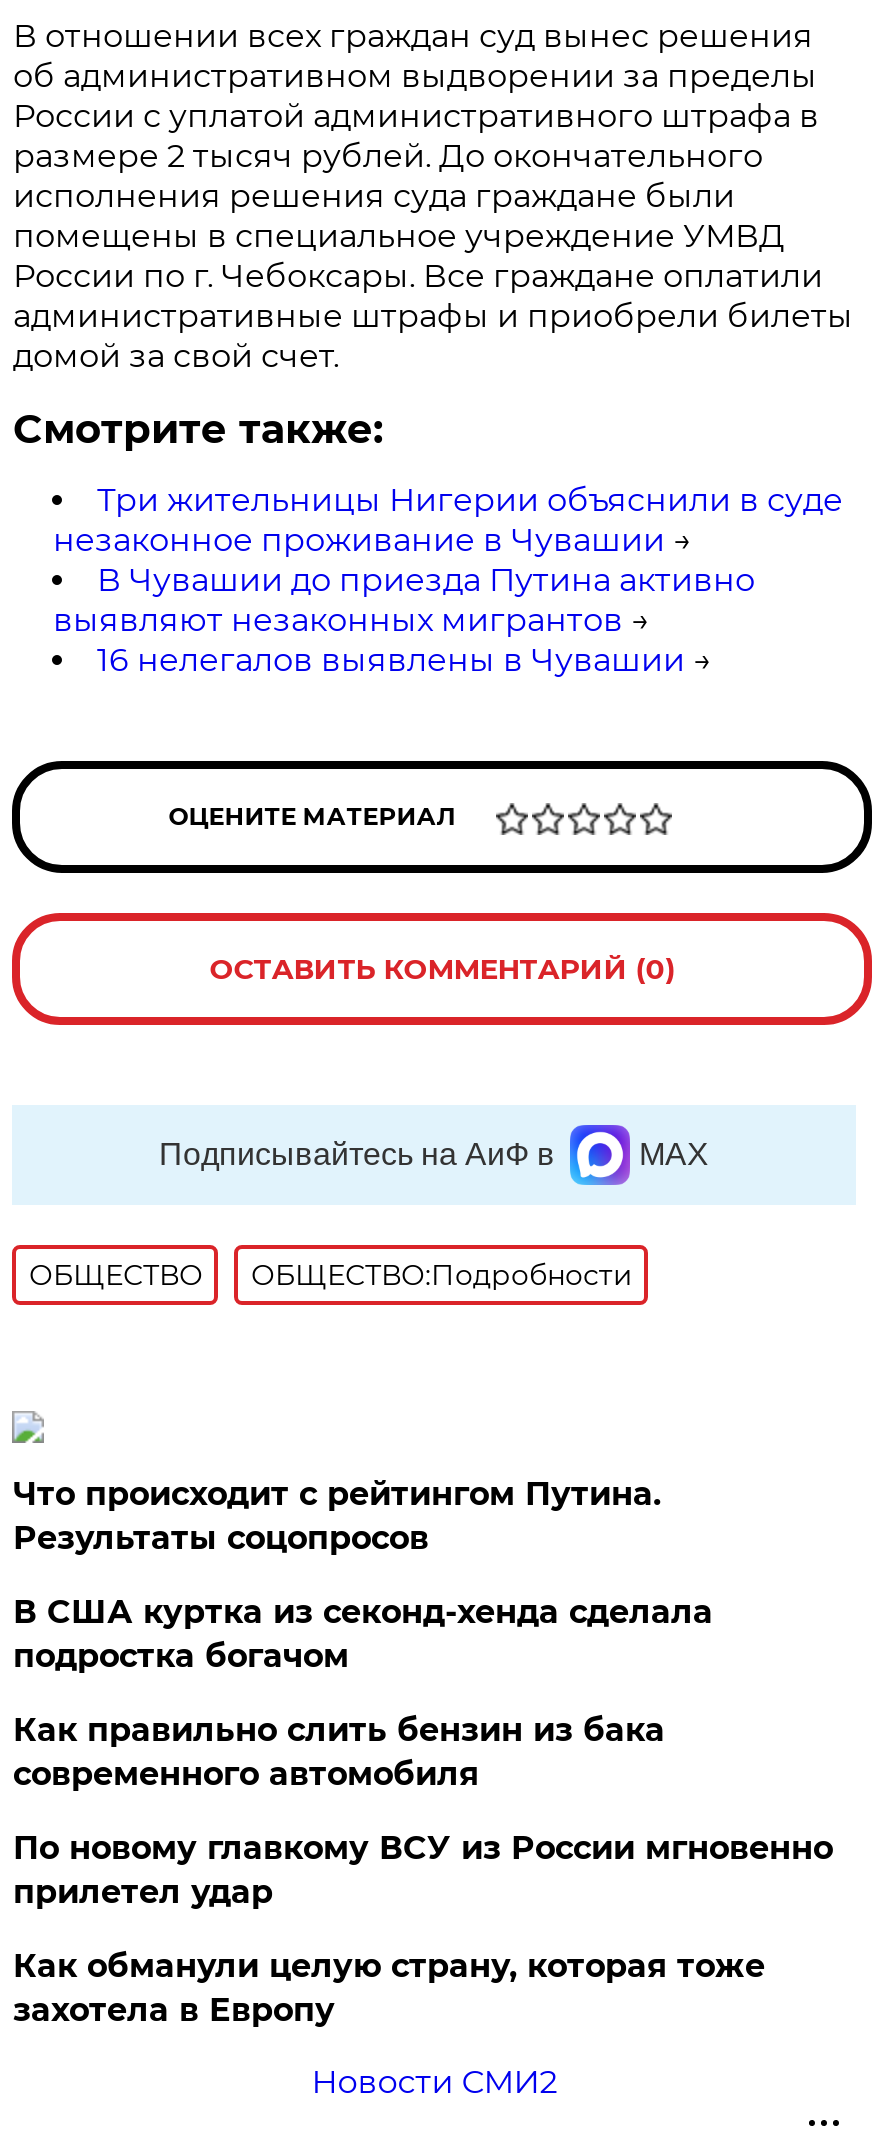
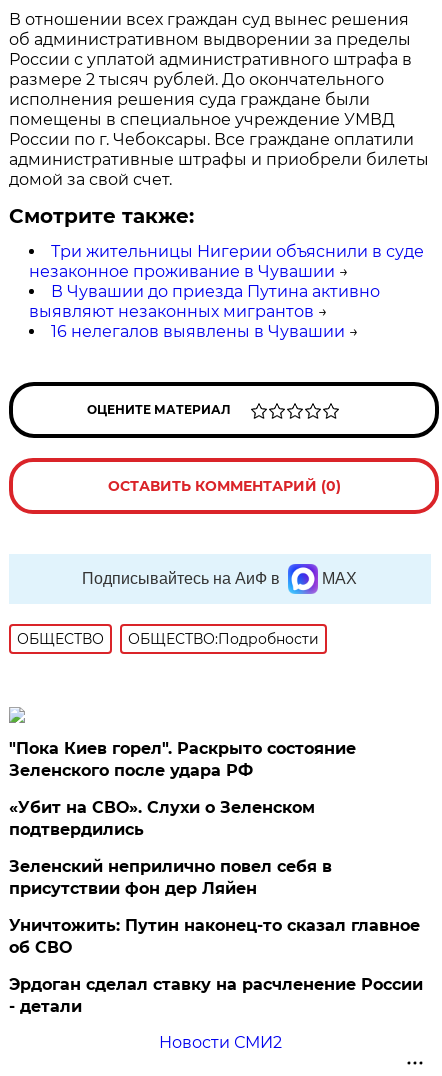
[13,1475,661,1557] Что происходит с рейтингом Путина. | Результаты соцопросов -> [9,739,356,780] "Пока Киев горел". Раскрыто состояние | Зеленского после удара РФ
[13,1593,713,1675] В США куртка из секонд-хенда сделала | подростка богачом -> [9,798,315,839] «Убит на СВО». Слухи о Зеленском | подтвердились
[13,1711,665,1793] Как правильно слить бензин из бака | современного автомобиля -> [9,857,332,898] Зеленский неприлично повел cебя в | присутствии фон дер Ляйен
[13,1829,833,1911] По новому главкому ВСУ из России мгновенно | прилетел удар -> [9,916,420,957] Уничтожить: Путин наконец-то сказал главное | об СВО
[13,1947,765,2029] Как обманули целую страну, которая тоже | захотела в Европу -> [9,975,423,1016] Эрдоган сделал ставку на расчленение России | - детали

